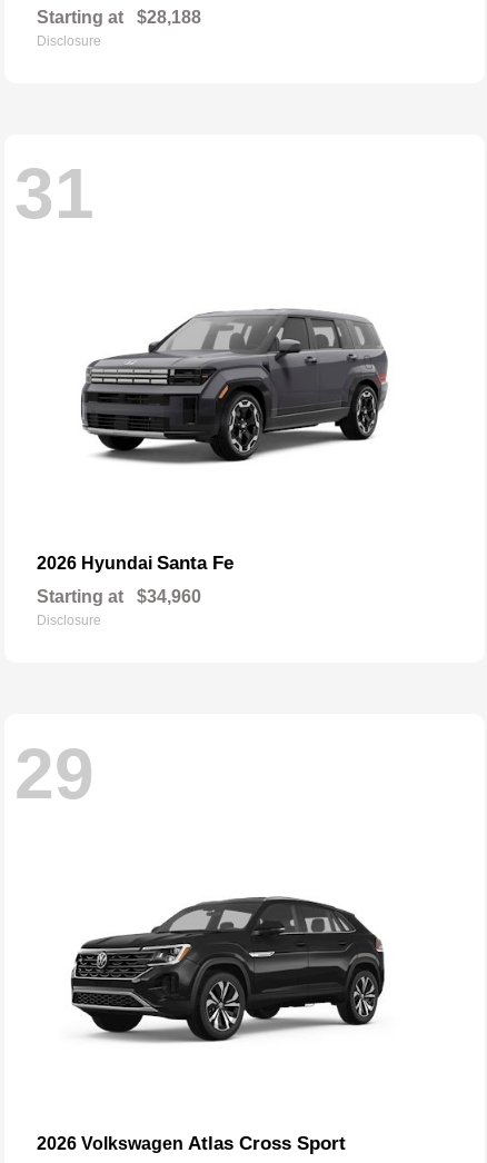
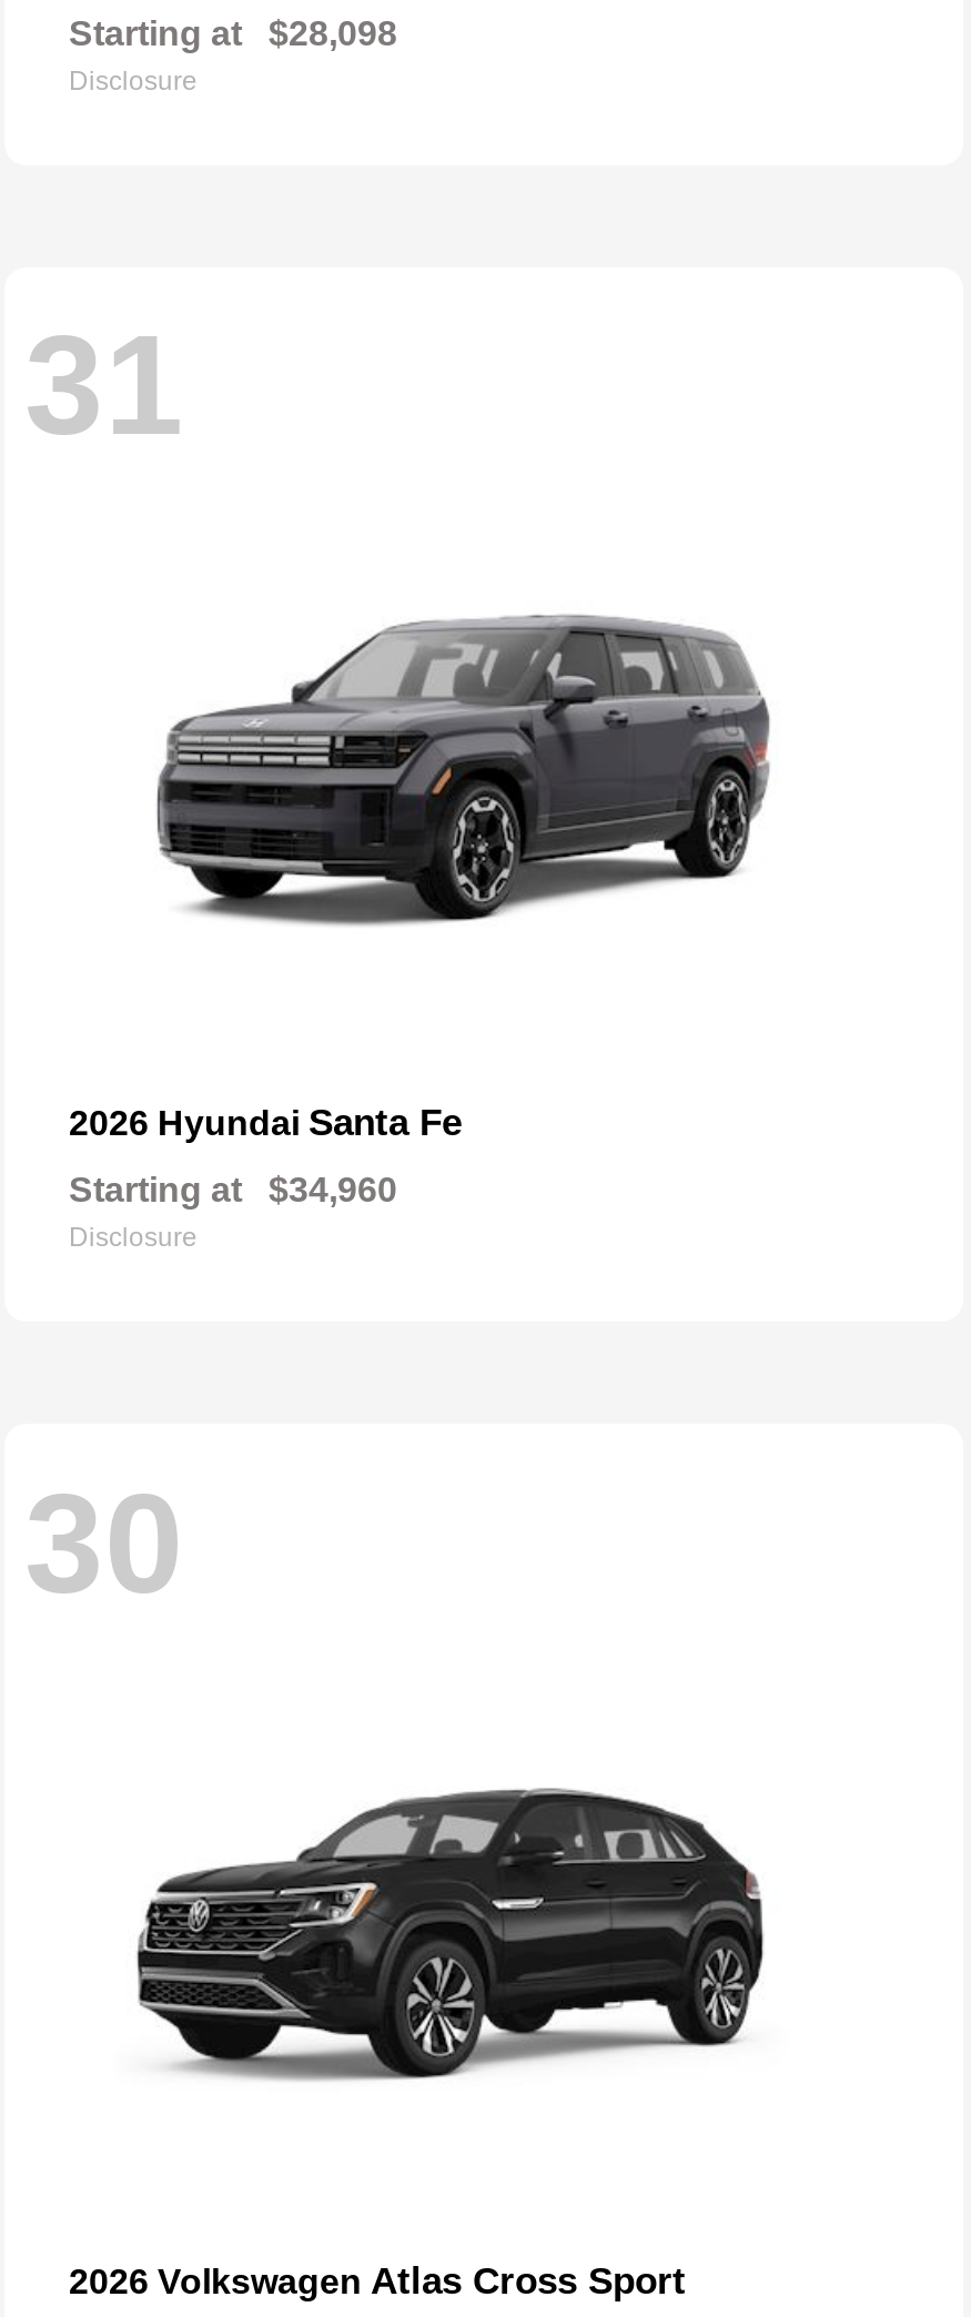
[37,8,201,27] Starting at $28,188 -> [69,14,397,52] Starting at $28,098
[14,734,95,814] 29 -> [24,1463,184,1623] 30

